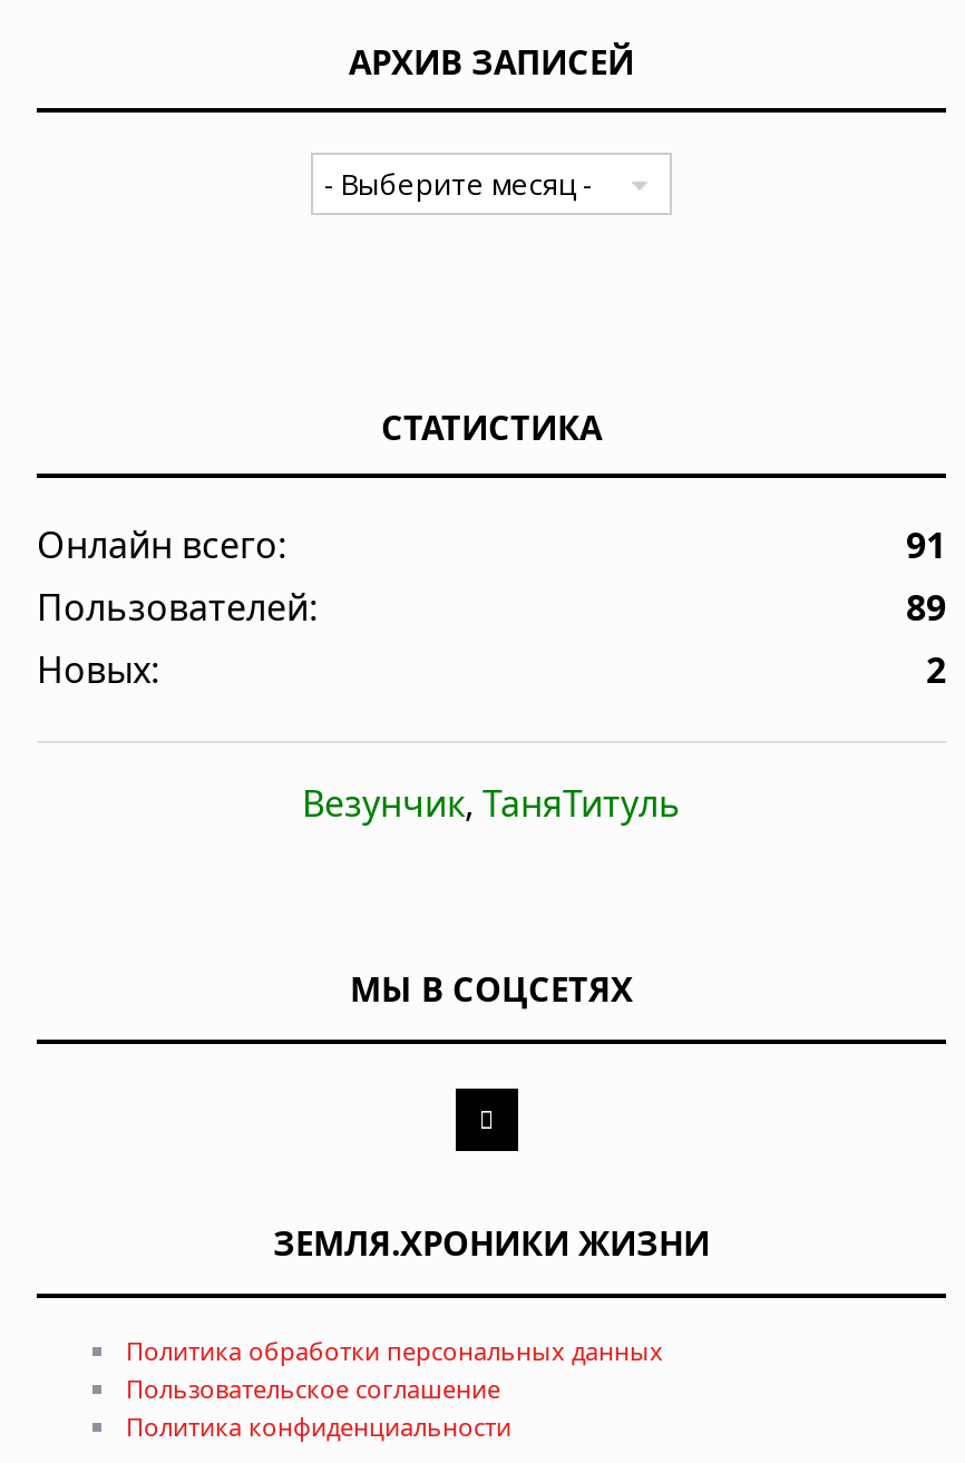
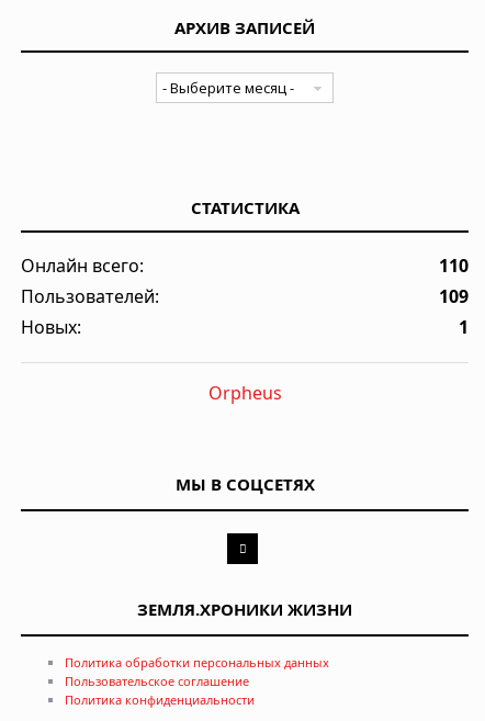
[906,520,946,569] 91 -> [439,253,469,278] 110
[906,583,946,632] 89 -> [439,284,469,308] 109
[926,645,946,694] 2 -> [459,315,469,339] 1
[302,779,681,828] Везунчик, ТаняТитуль -> [208,381,281,405] Orpheus

